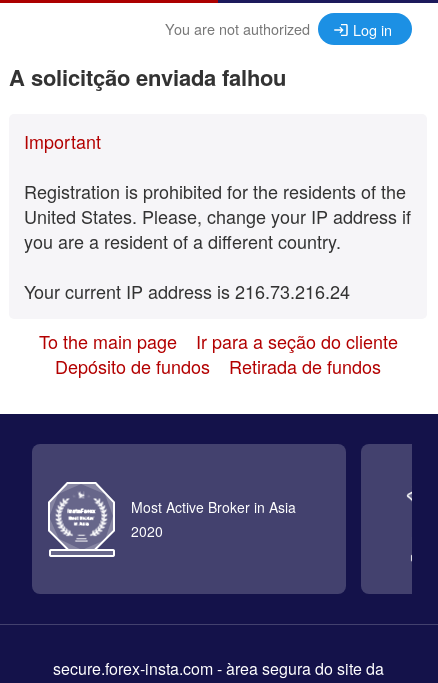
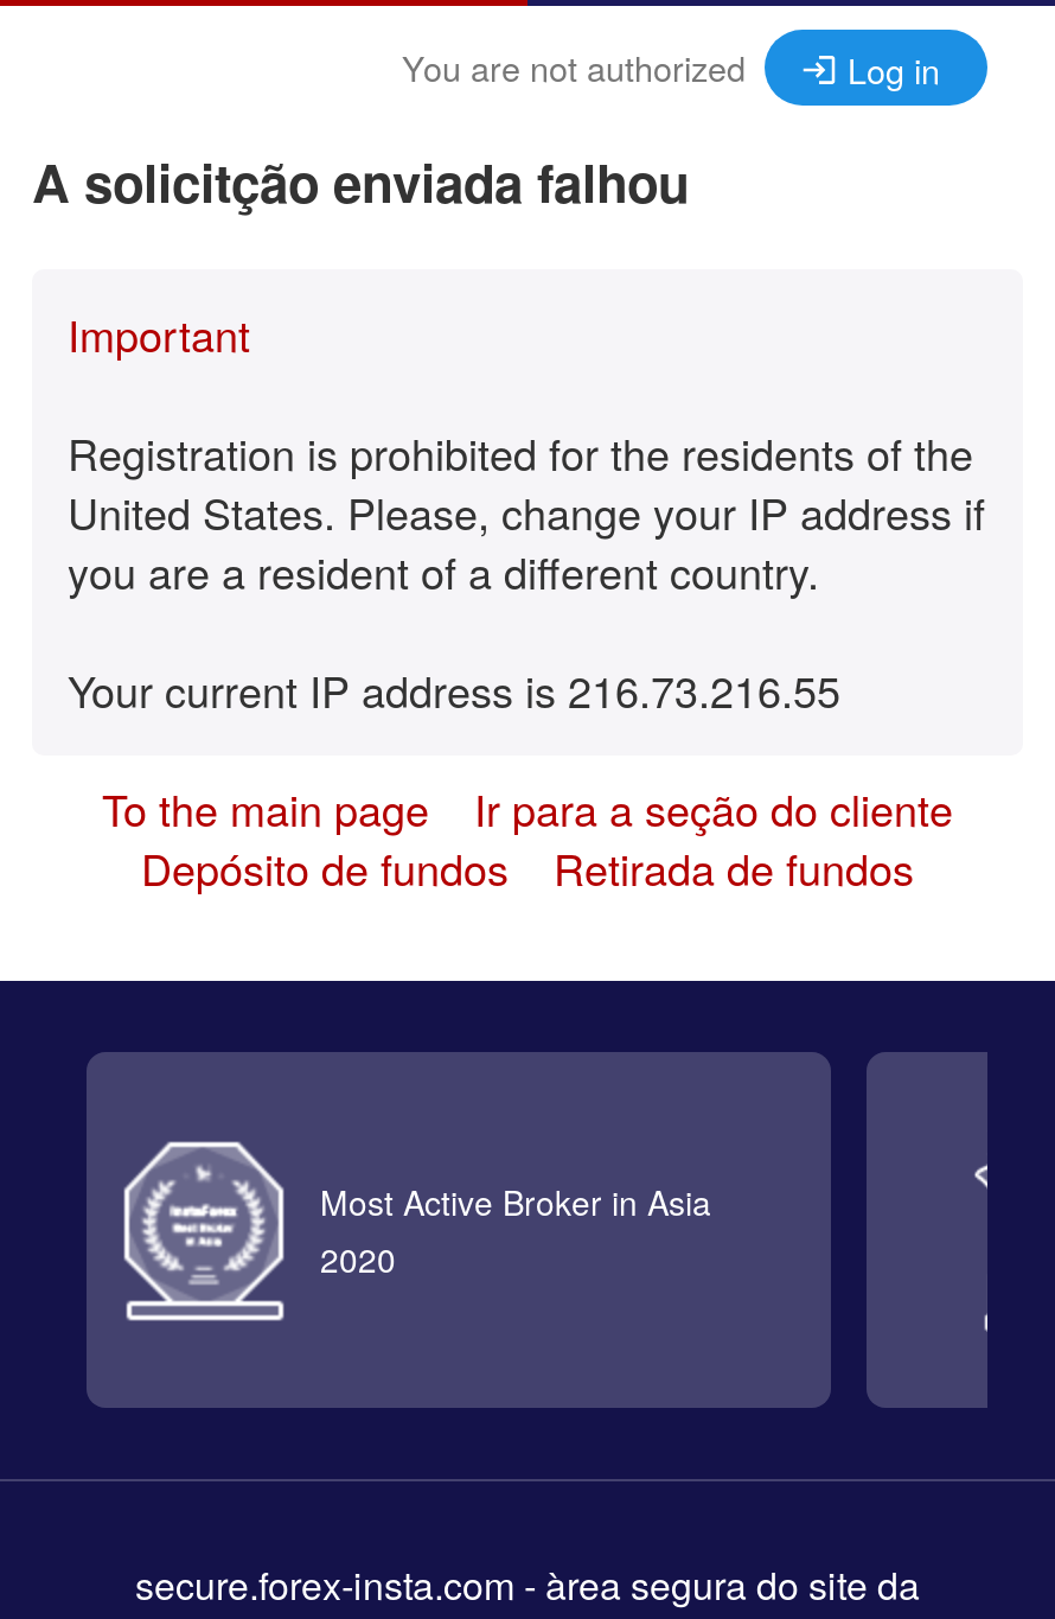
[24,278,350,304] Your current IP address is 216.73.216.24 -> [68,659,840,720] Your current IP address is 216.73.216.55

